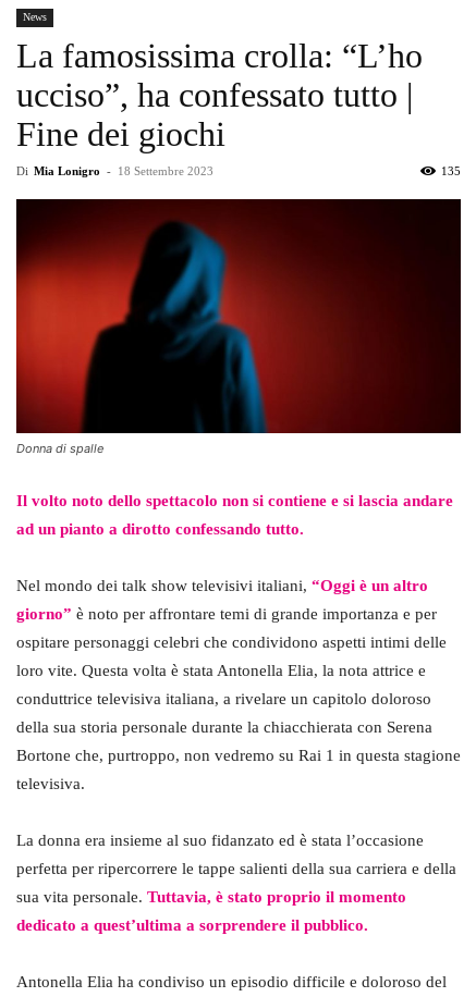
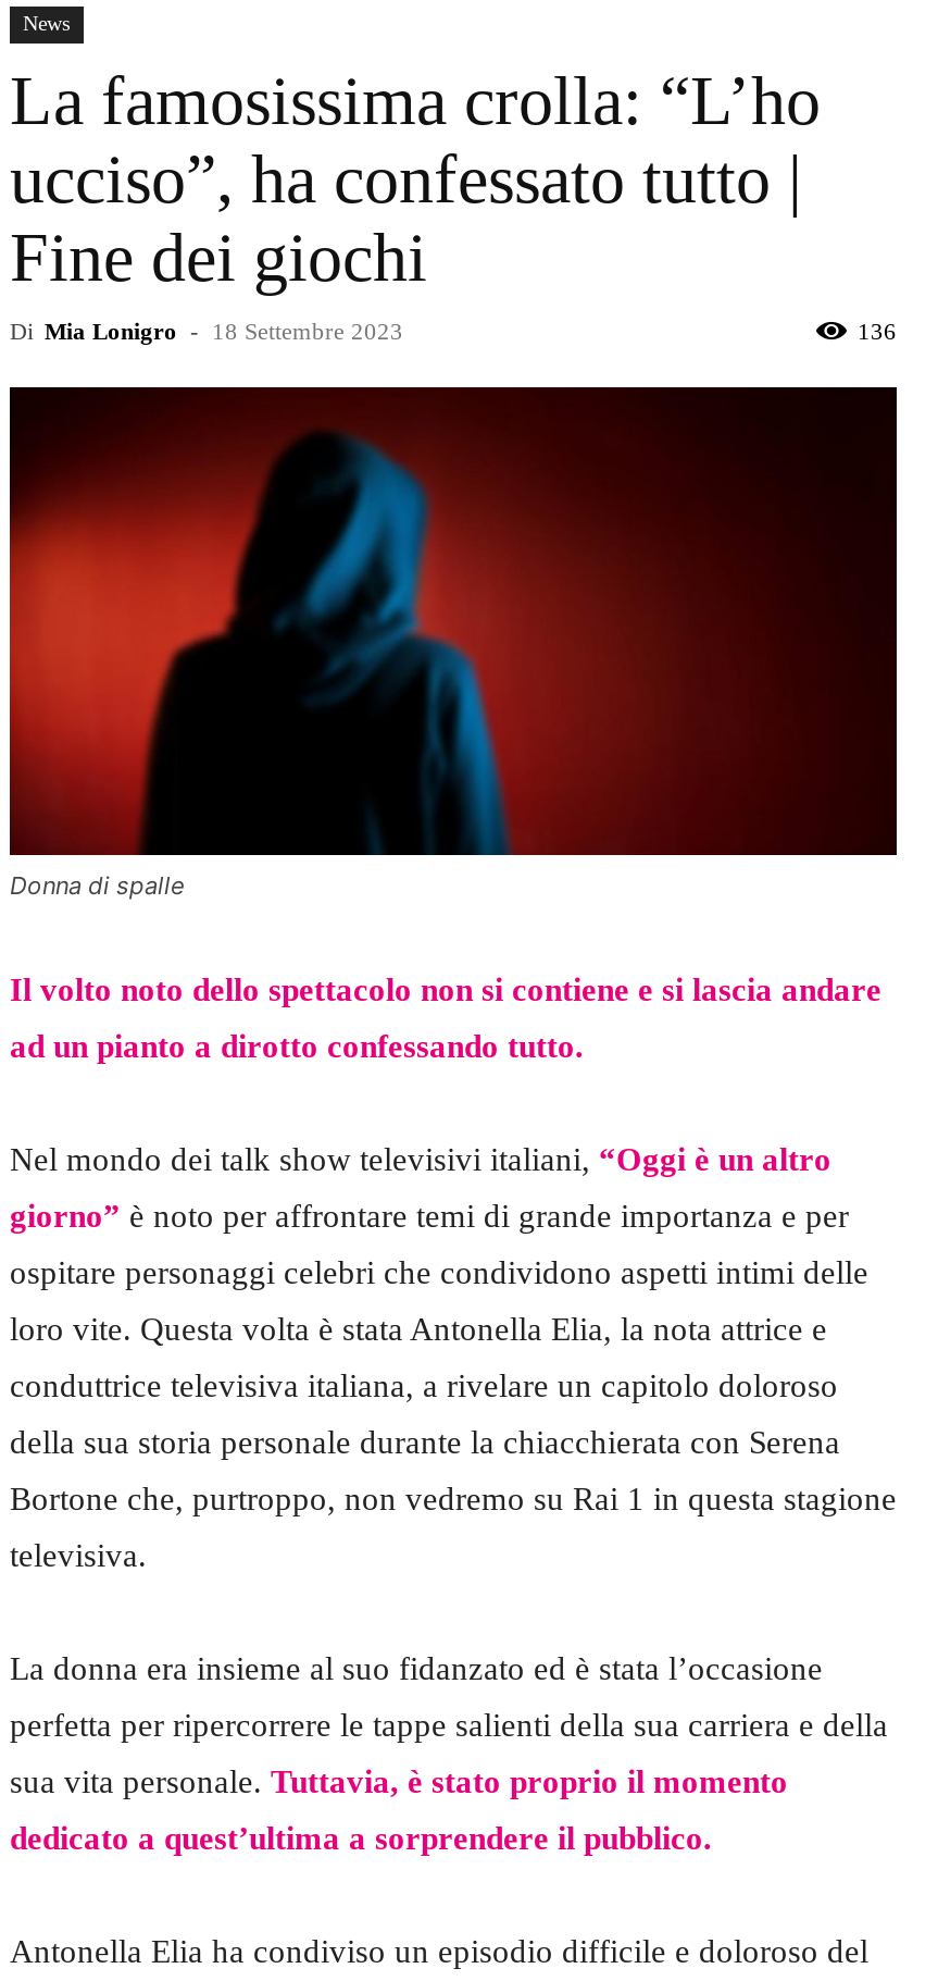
[441,164,461,177] 135 -> [858,318,897,344] 136

